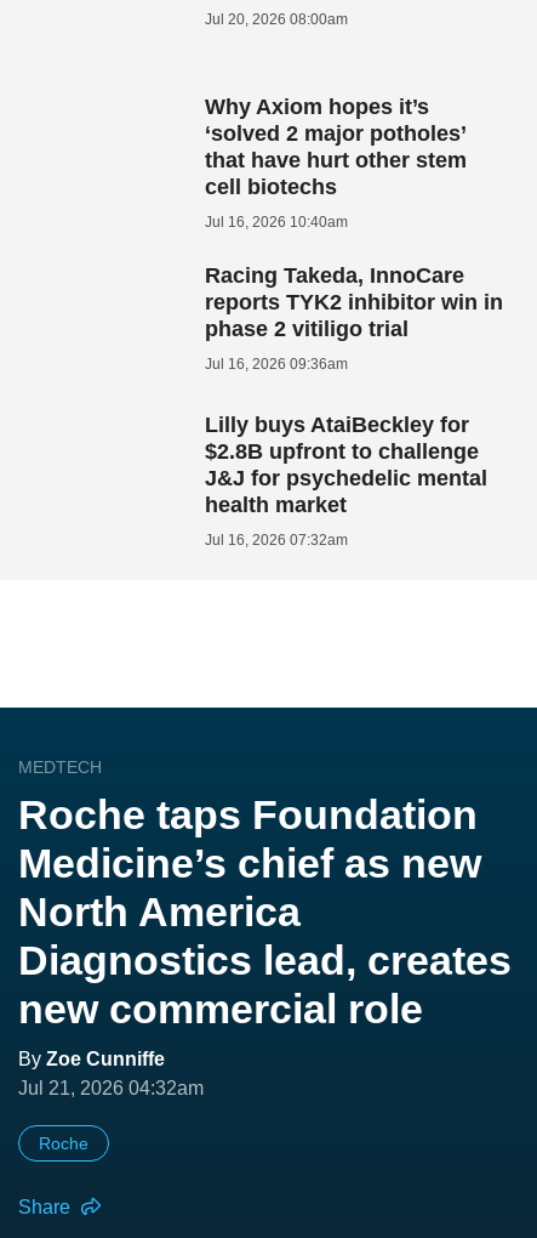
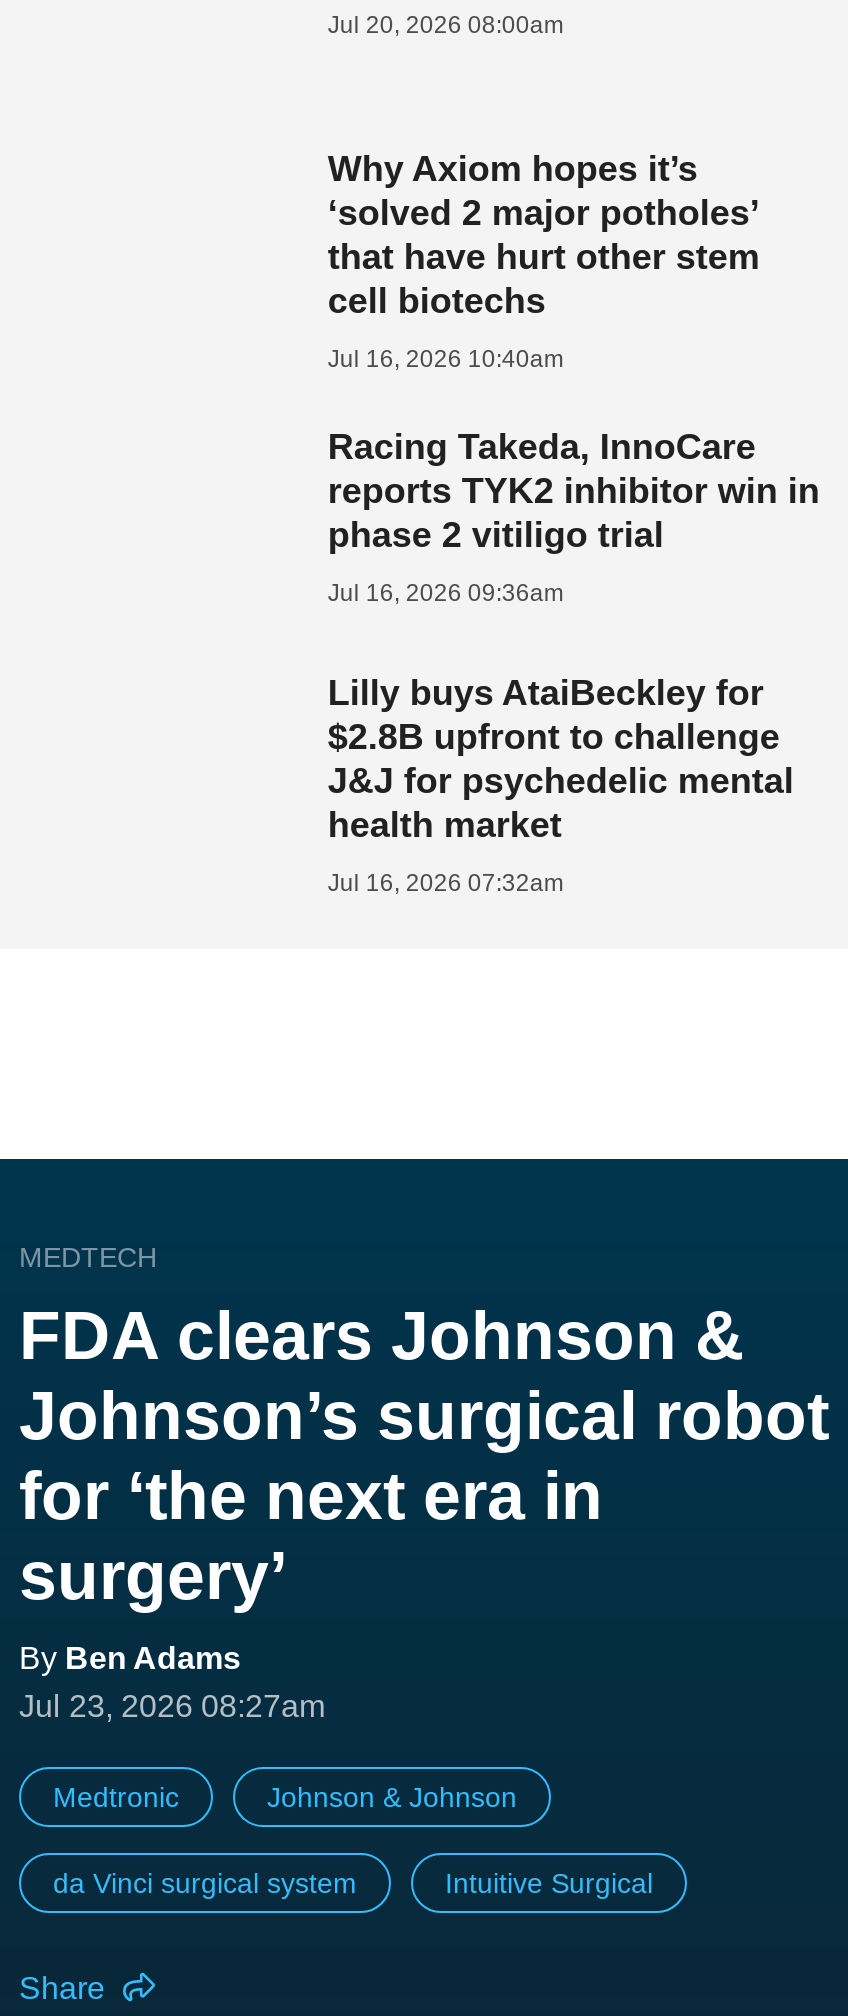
[18,791,512,1153] Roche taps Foundation | Medicine’s chief as new | North America | Diagnostics lead, creates | new commercial role | By Zoe Cunniffe | Jul 21, 2026 04:32am | Roche -> [19,1296,829,1898] FDA clears Johnson & | Johnson’s surgical robot | for ‘the next era in | surgery’ | By Ben Adams | Jul 23, 2026 08:27am | Medtronic | Johnson & Johnson | da Vinci surgical system | Intuitive Surgical

